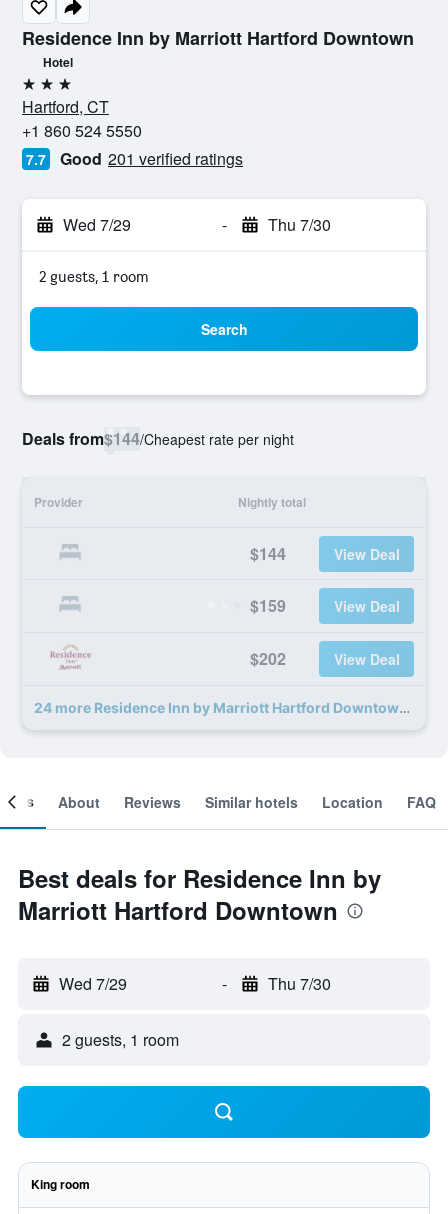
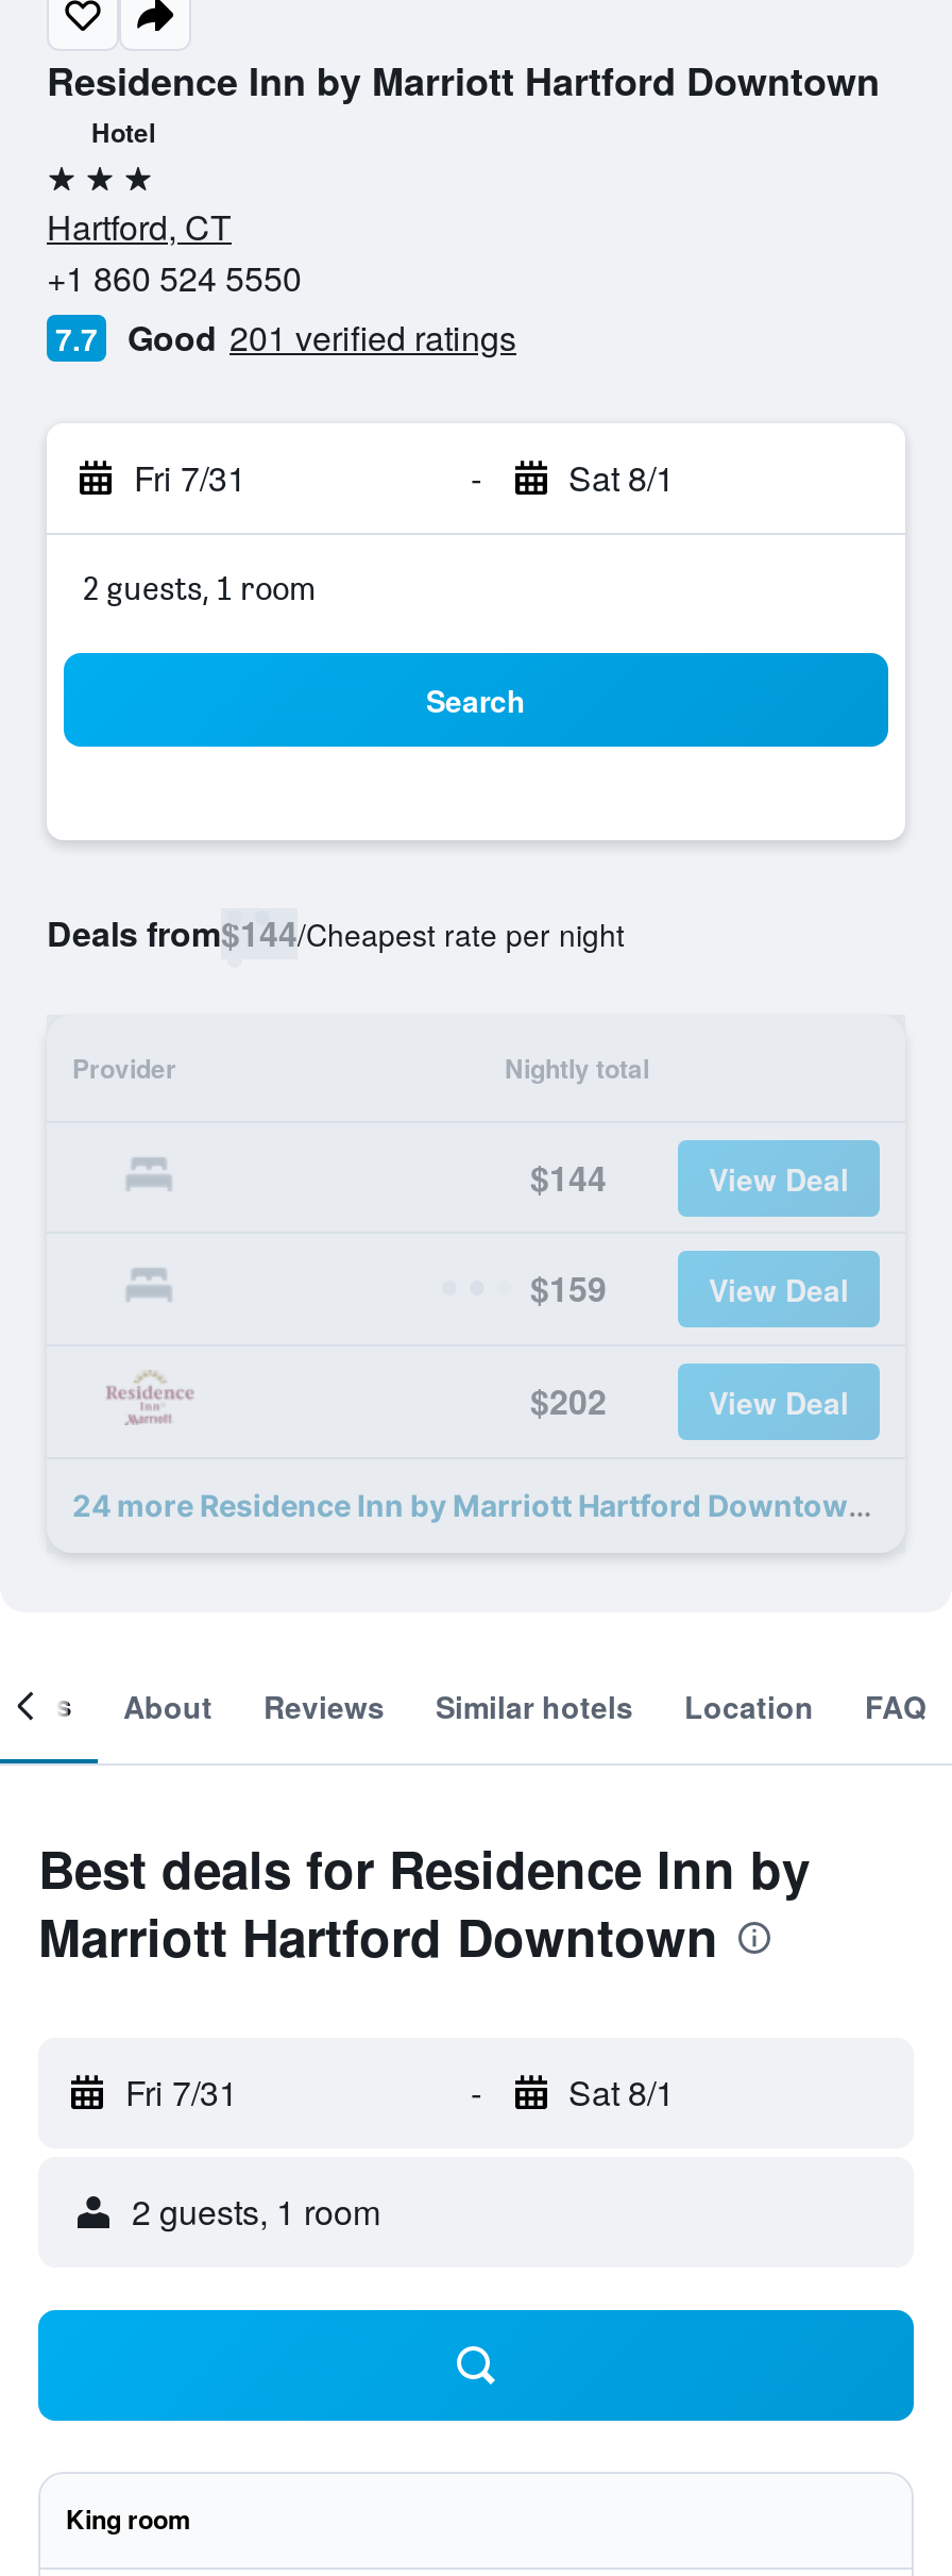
[63,213,131,236] Wed 7/29 -> [134,453,246,502] Fri 7/31
[267,213,330,236] Thu 7/30 -> [568,453,675,502] Sat 8/1
[59,972,127,995] Wed 7/29 -> [125,2068,238,2117] Fri 7/31
[267,972,330,995] Thu 7/30 -> [568,2068,675,2117] Sat 8/1

